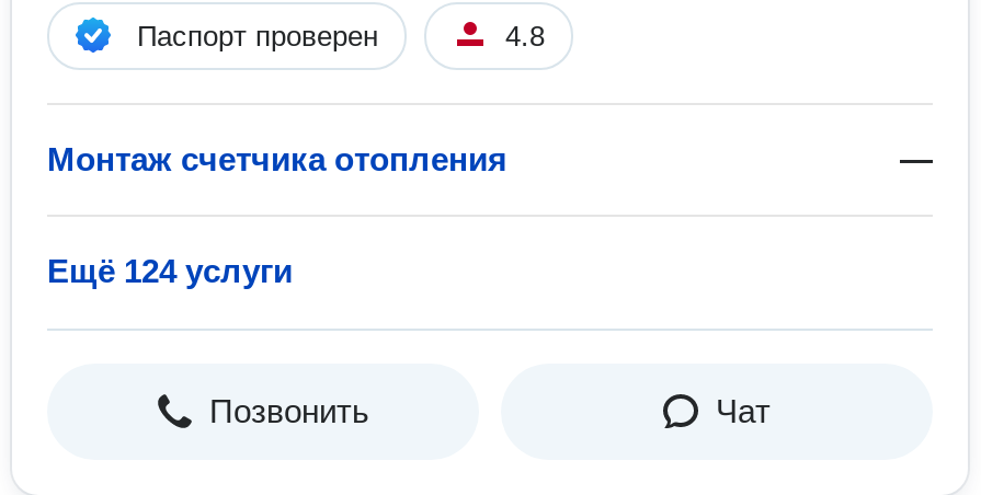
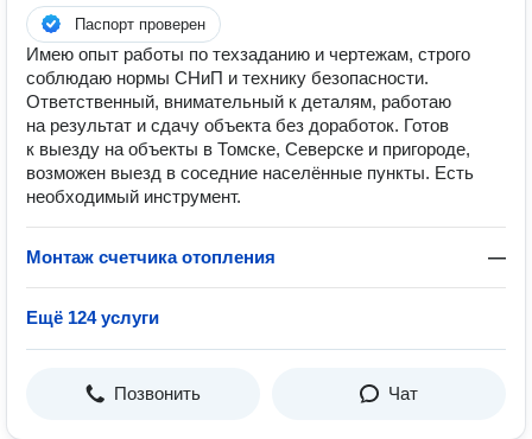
[505,20,545,53] 4.8 -> [26,44,474,206] Имею опыт работы по техзаданию и чертежам, строго | соблюдаю нормы СНиП и технику безопасности. | Ответственный, внимательный к деталям, работаю | на результат и сдачу объекта без доработок. Готов | к выезду на объекты в Томске, Северске и пригороде, | возможен выезд в соседние населённые пункты. Есть | необходимый инструмент.

